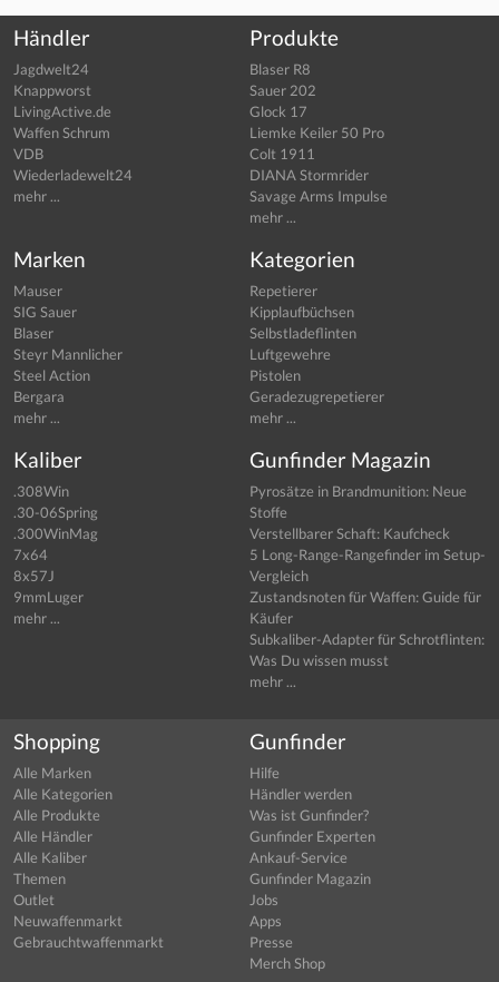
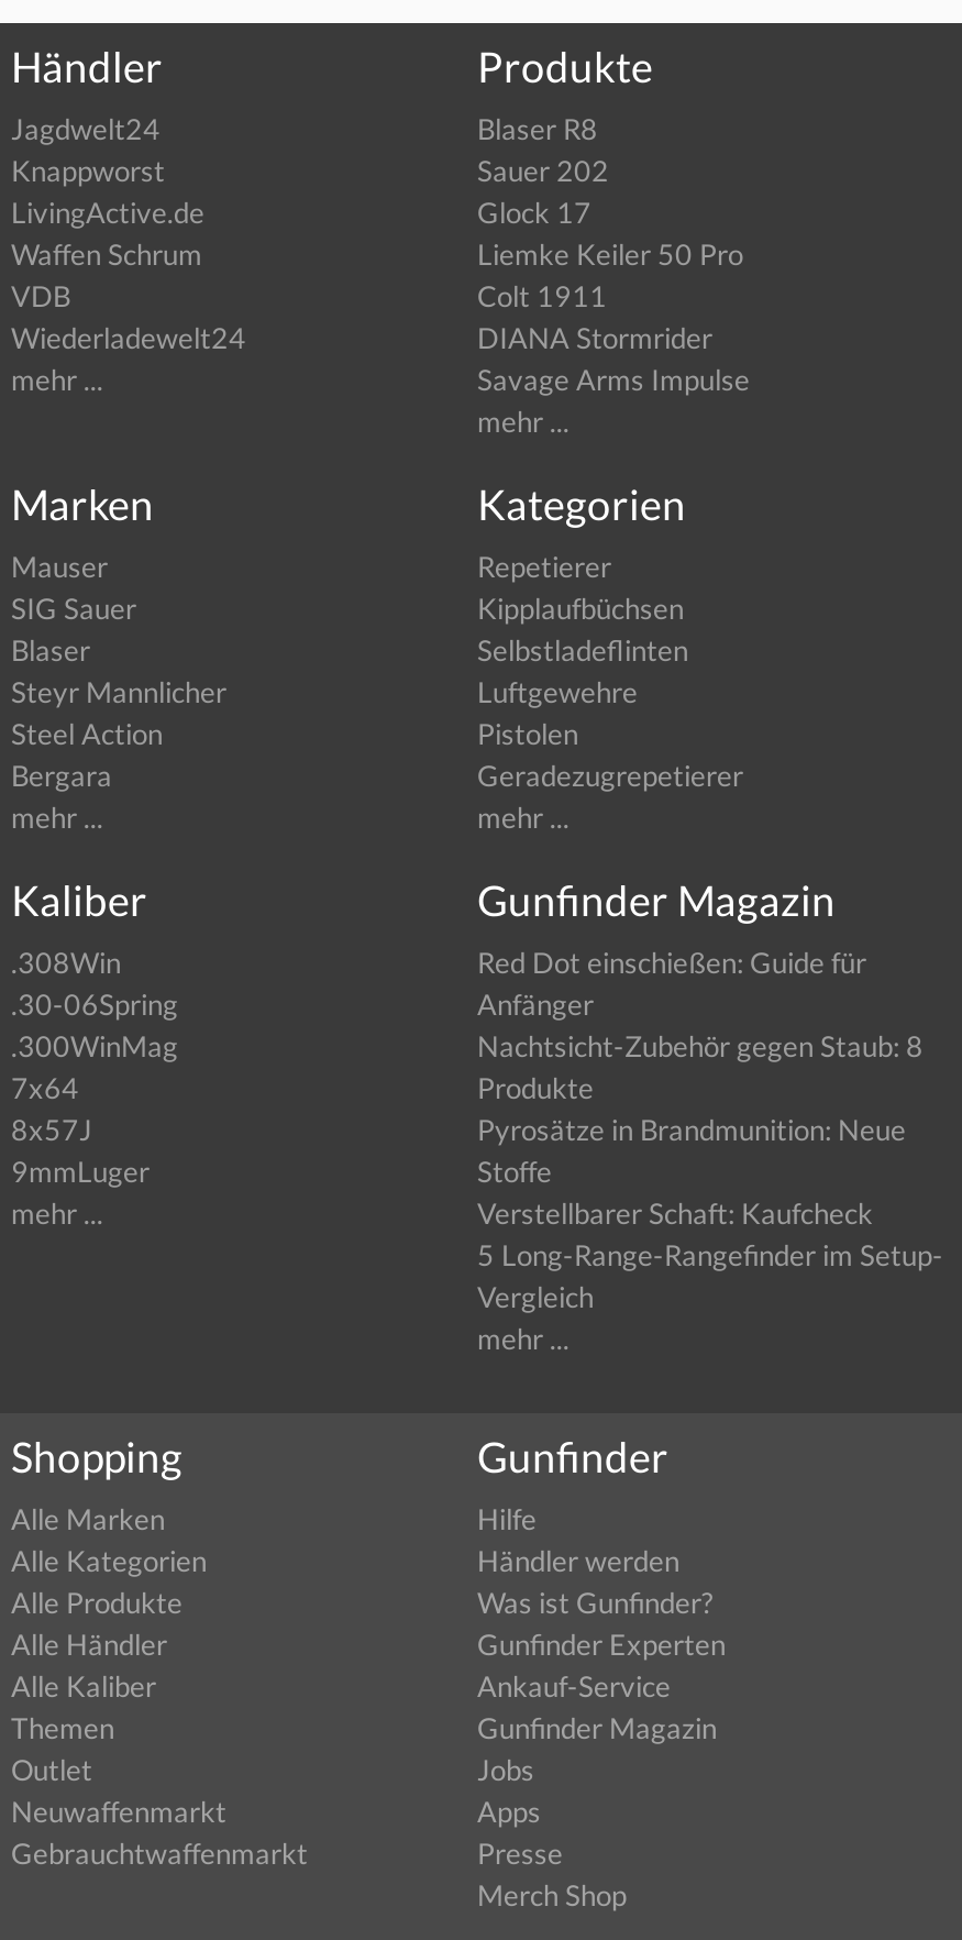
moved [250,482,486,584] -> [477,1112,943,1314]: Pyrosätze in Brandmunition: Neue | Stoffe | Verstellbarer Schaft: Kaufcheck | 5 Long-Range-Rangefinder im Setup- | Vergleich
none -> [477,945,924,1105] Red Dot einschießen: Guide für | Anfänger | Nachtsicht-Zubehör gegen Staub: 8 | Produkte
[250,587,485,669] Zustandsnoten für Waffen: Guide für | Käufer | Subkaliber-Adapter für Schrotflinten: | Was Du wissen musst -> none

